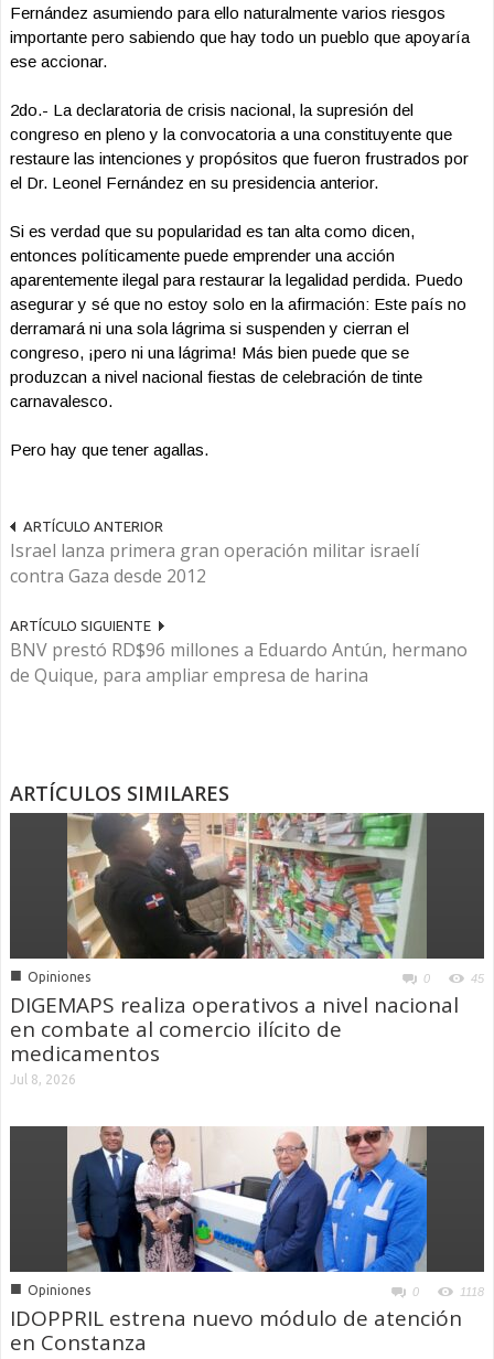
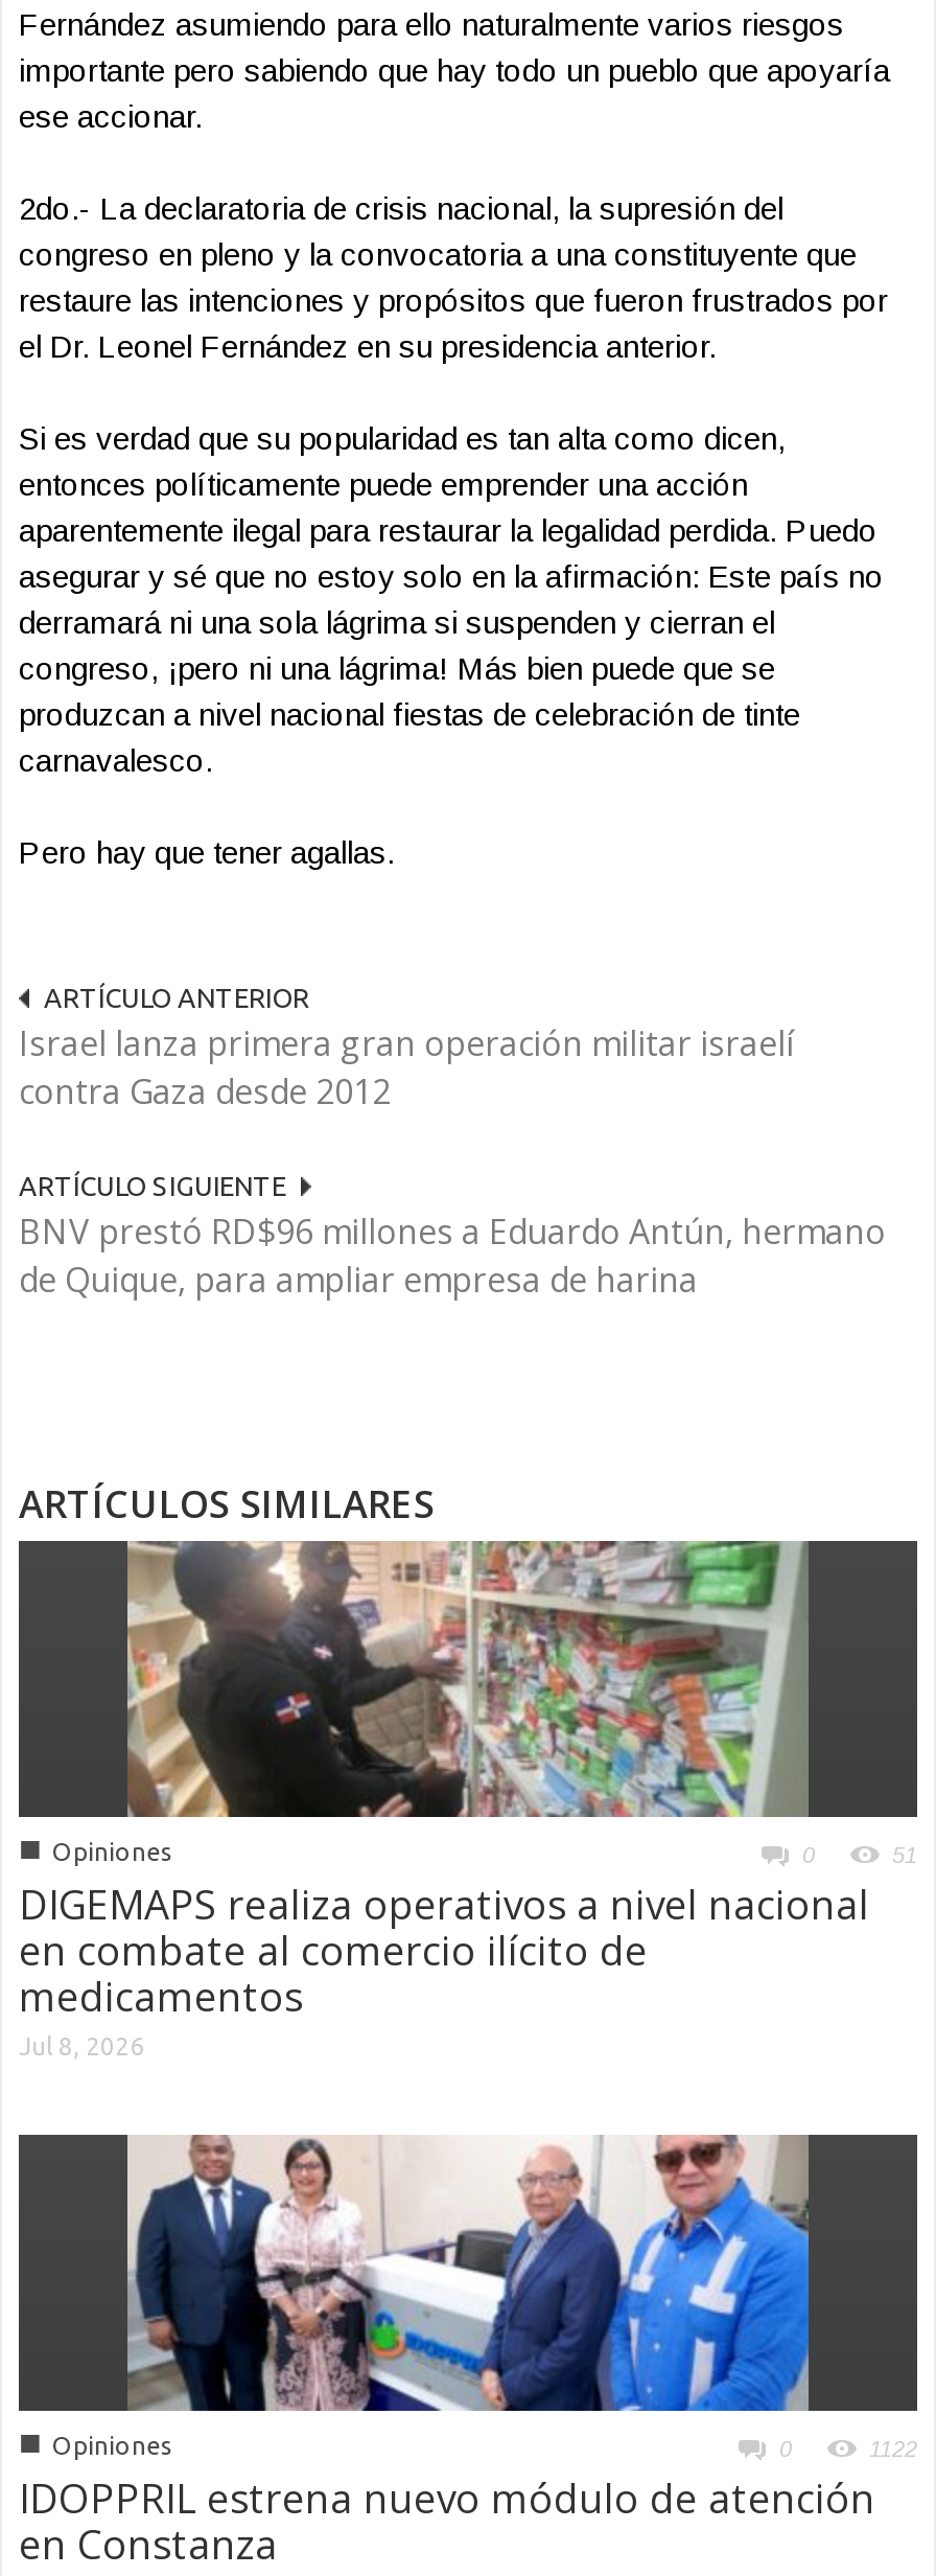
[471,972,484,985] 45 -> [892,1842,917,1867] 51
[460,1285,484,1298] 1118 -> [869,2436,917,2461] 1122

